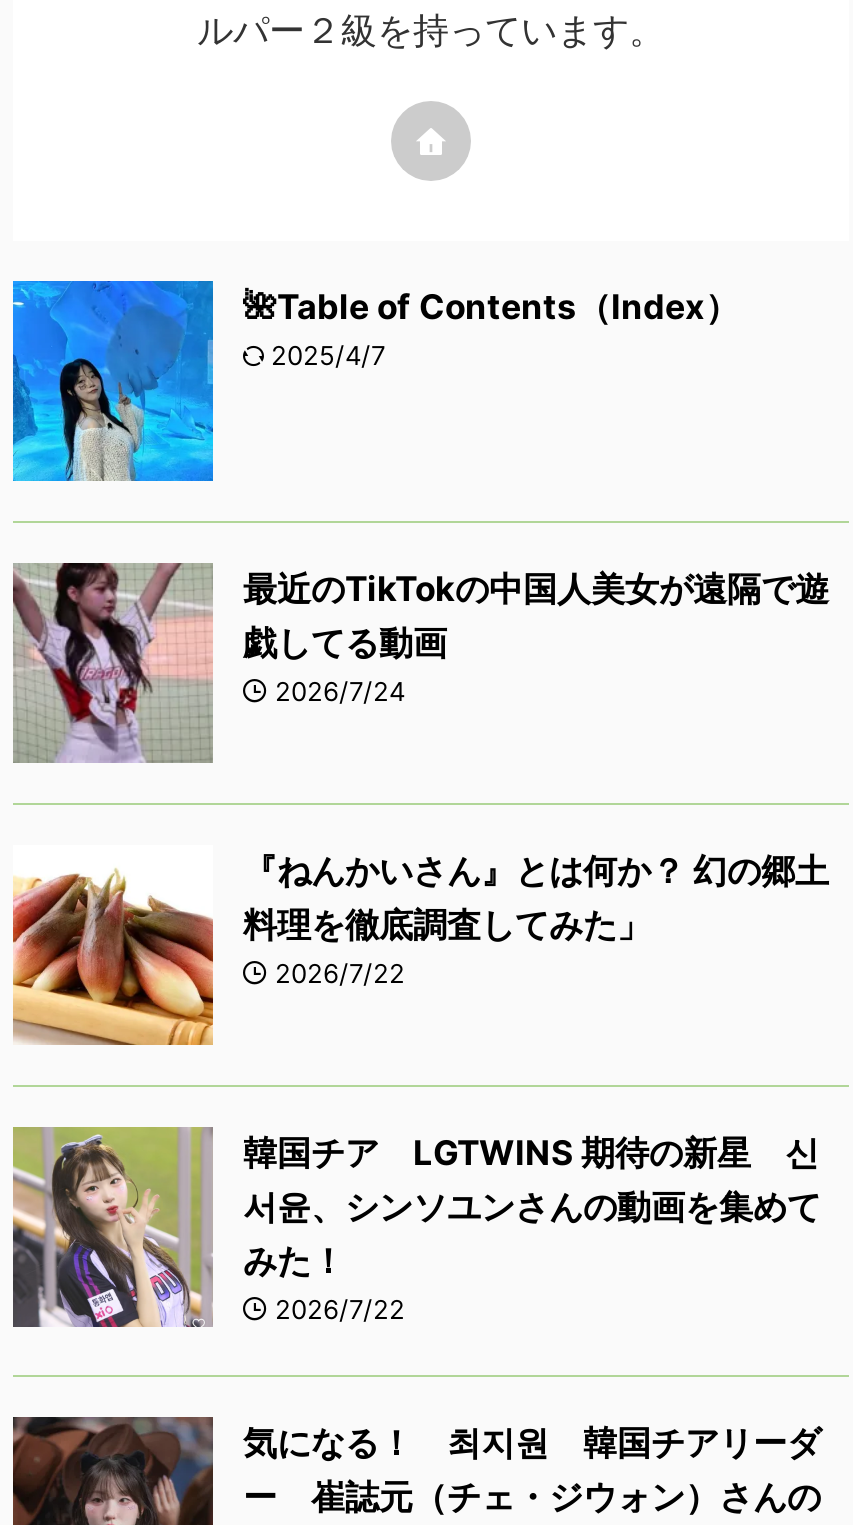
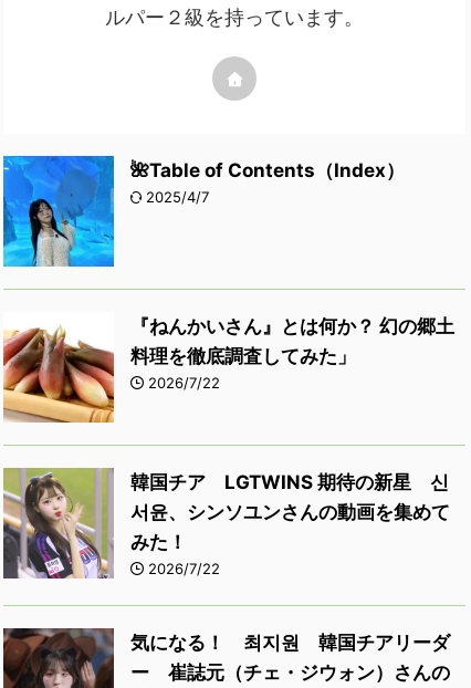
[11,561,829,763] [image] | 最近のTikTokの中国人美女が遠隔で遊 | 戯してる動画 | 2026/7/24 -> none

